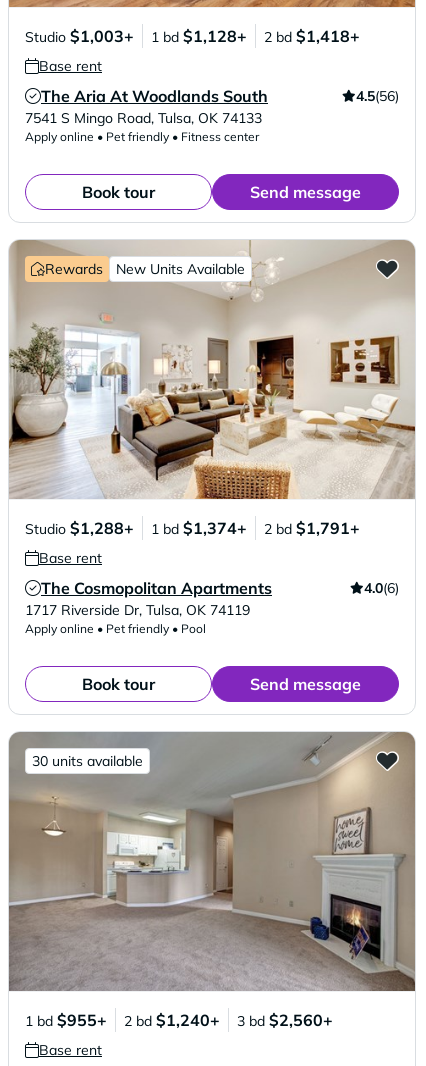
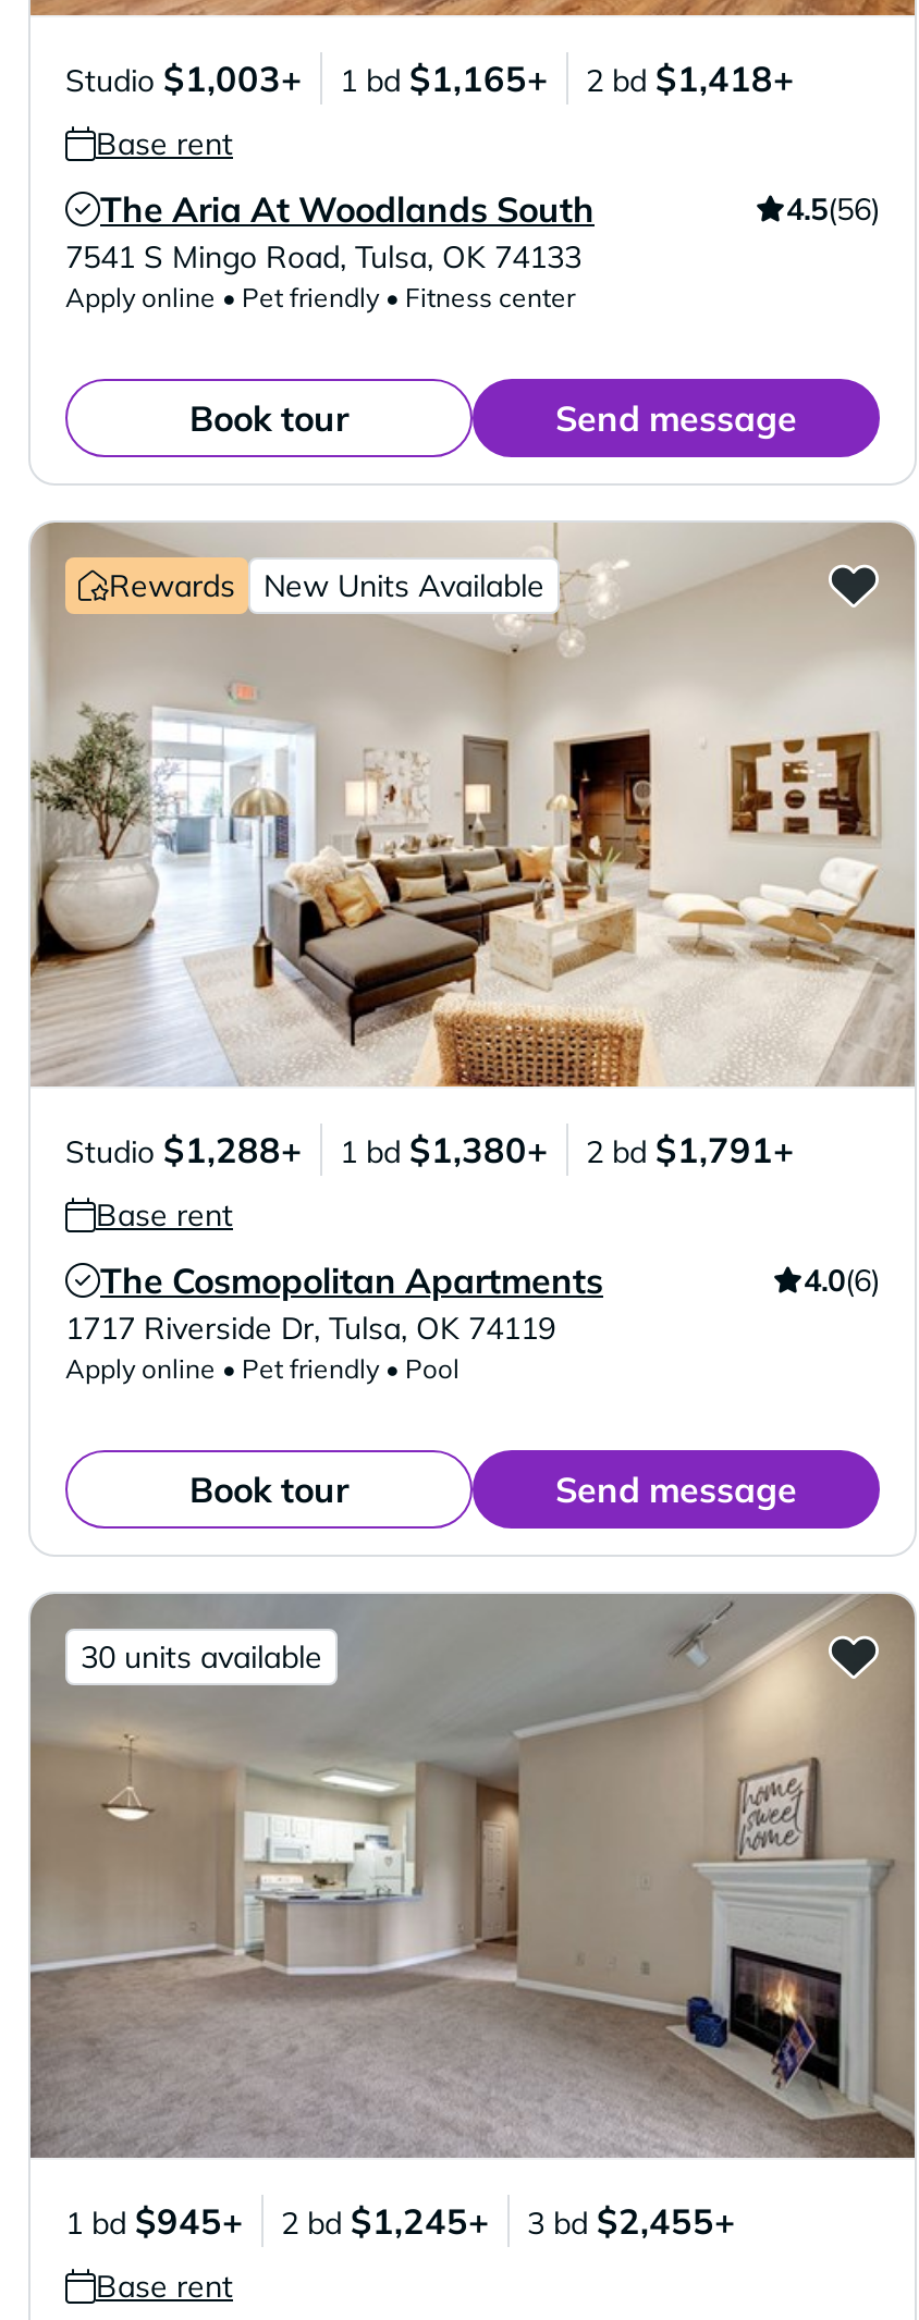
[25,26,360,46] Studio $1,003+ 1 bd $1,128+ 2 bd $1,418+ -> [65,57,795,100] Studio $1,003+ 1 bd $1,165+ 2 bd $1,418+
[25,518,360,538] Studio $1,288+ 1 bd $1,374+ 2 bd $1,791+ -> [65,1128,795,1171] Studio $1,288+ 1 bd $1,380+ 2 bd $1,791+
[25,1010,107,1030] 1 bd $955+ -> [65,2199,244,2243] 1 bd $945+
[124,1010,220,1030] 2 bd $1,240+ -> [281,2199,490,2243] 2 bd $1,245+
[237,1010,333,1030] 3 bd $2,560+ -> [527,2199,736,2243] 3 bd $2,455+

